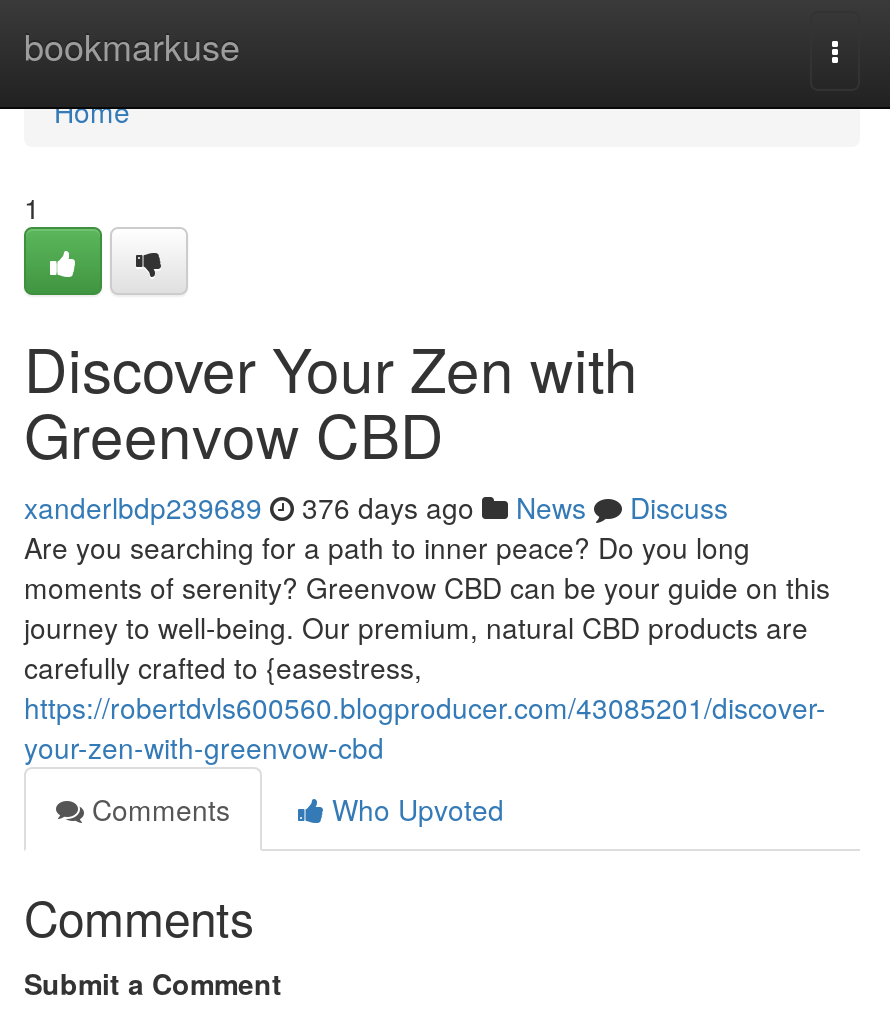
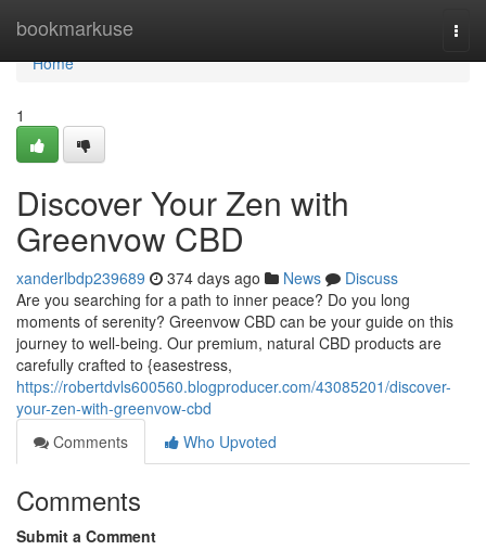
[24,487,728,527] xanderlbdp239689 376 days ago News Discuss -> [16,267,398,289] xanderlbdp239689 374 days ago News Discuss

